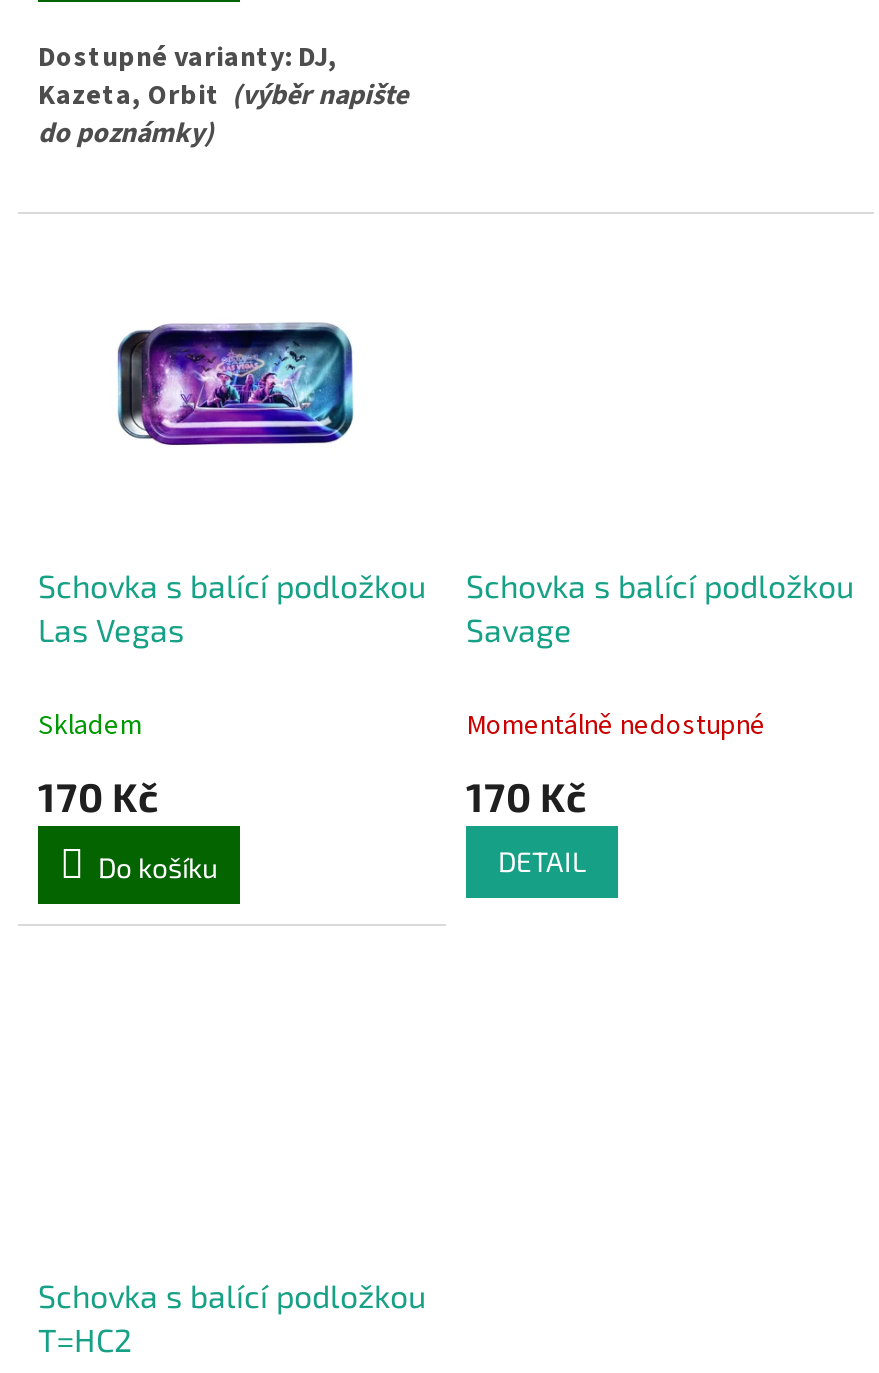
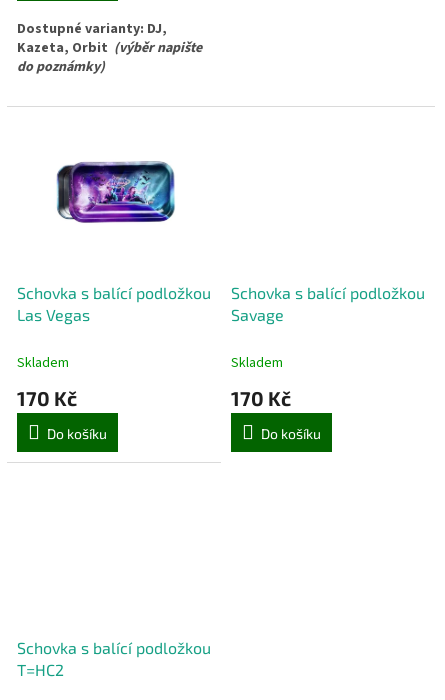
[466,705,766,745] Momentálně nedostupné -> [231,352,283,372] Skladem
[498,843,586,877] DETAIL -> [261,424,321,441] Do košíku

